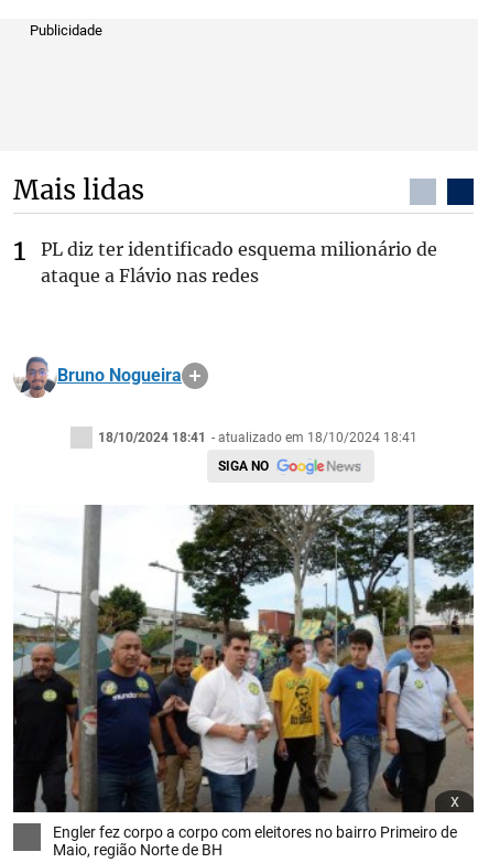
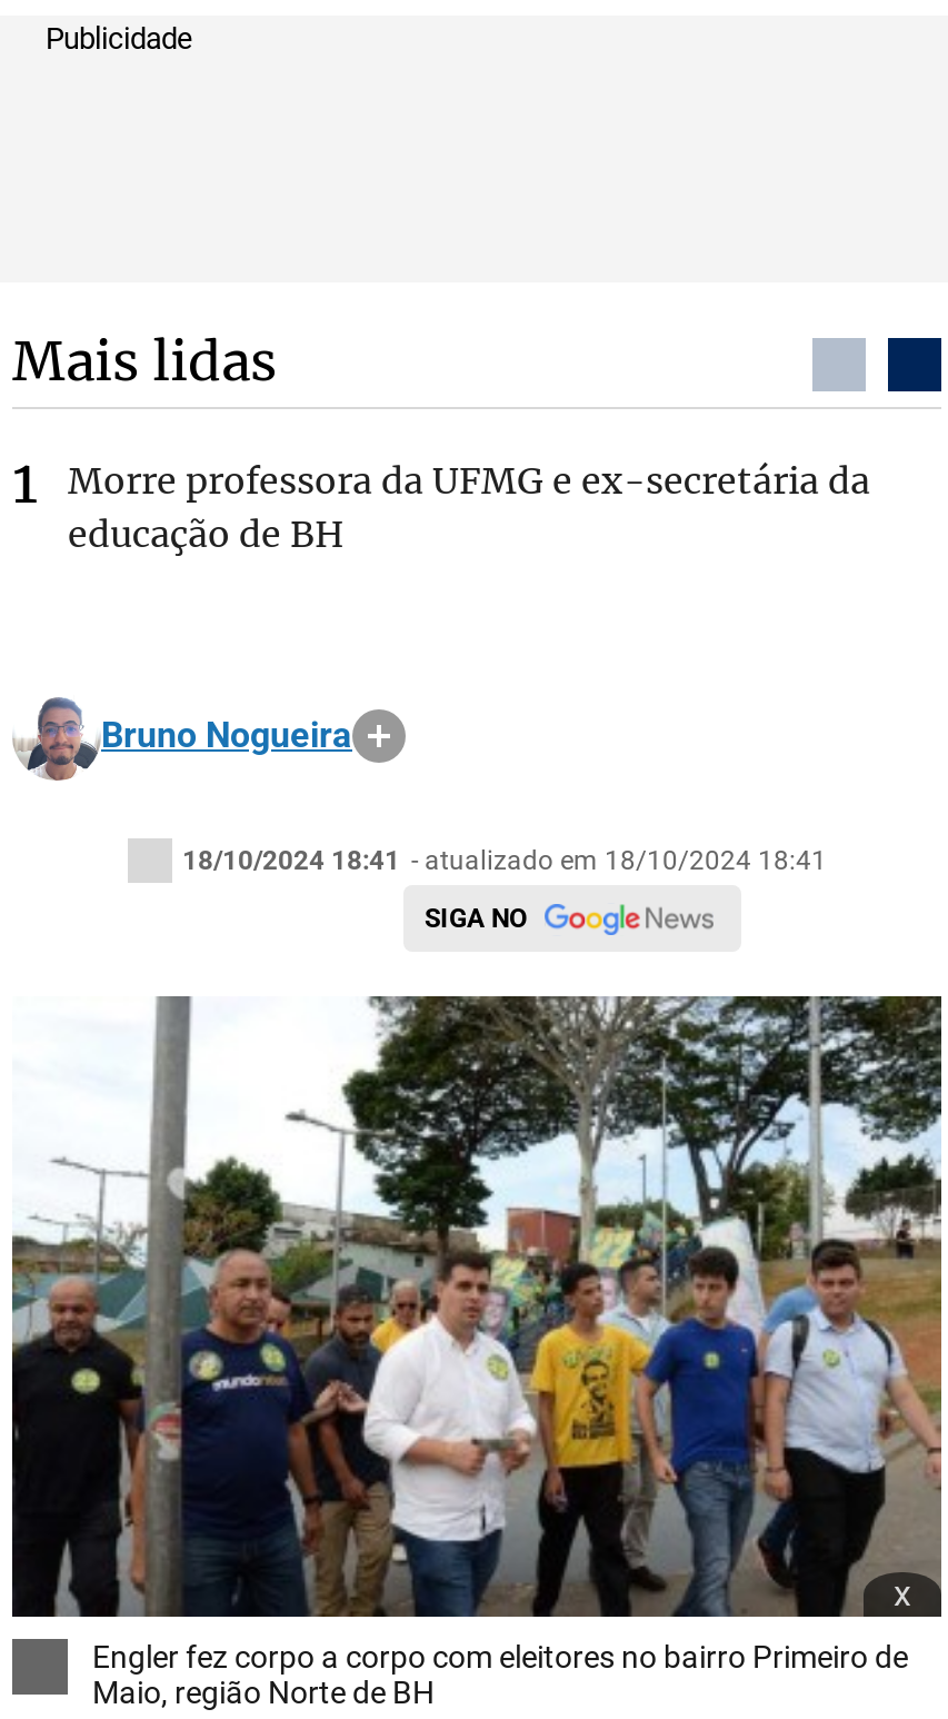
[41,238,437,287] PL diz ter identificado esquema milionário de | ataque a Flávio nas redes -> [68,458,870,556] Morre professora da UFMG e ex-secretária da | educação de BH

